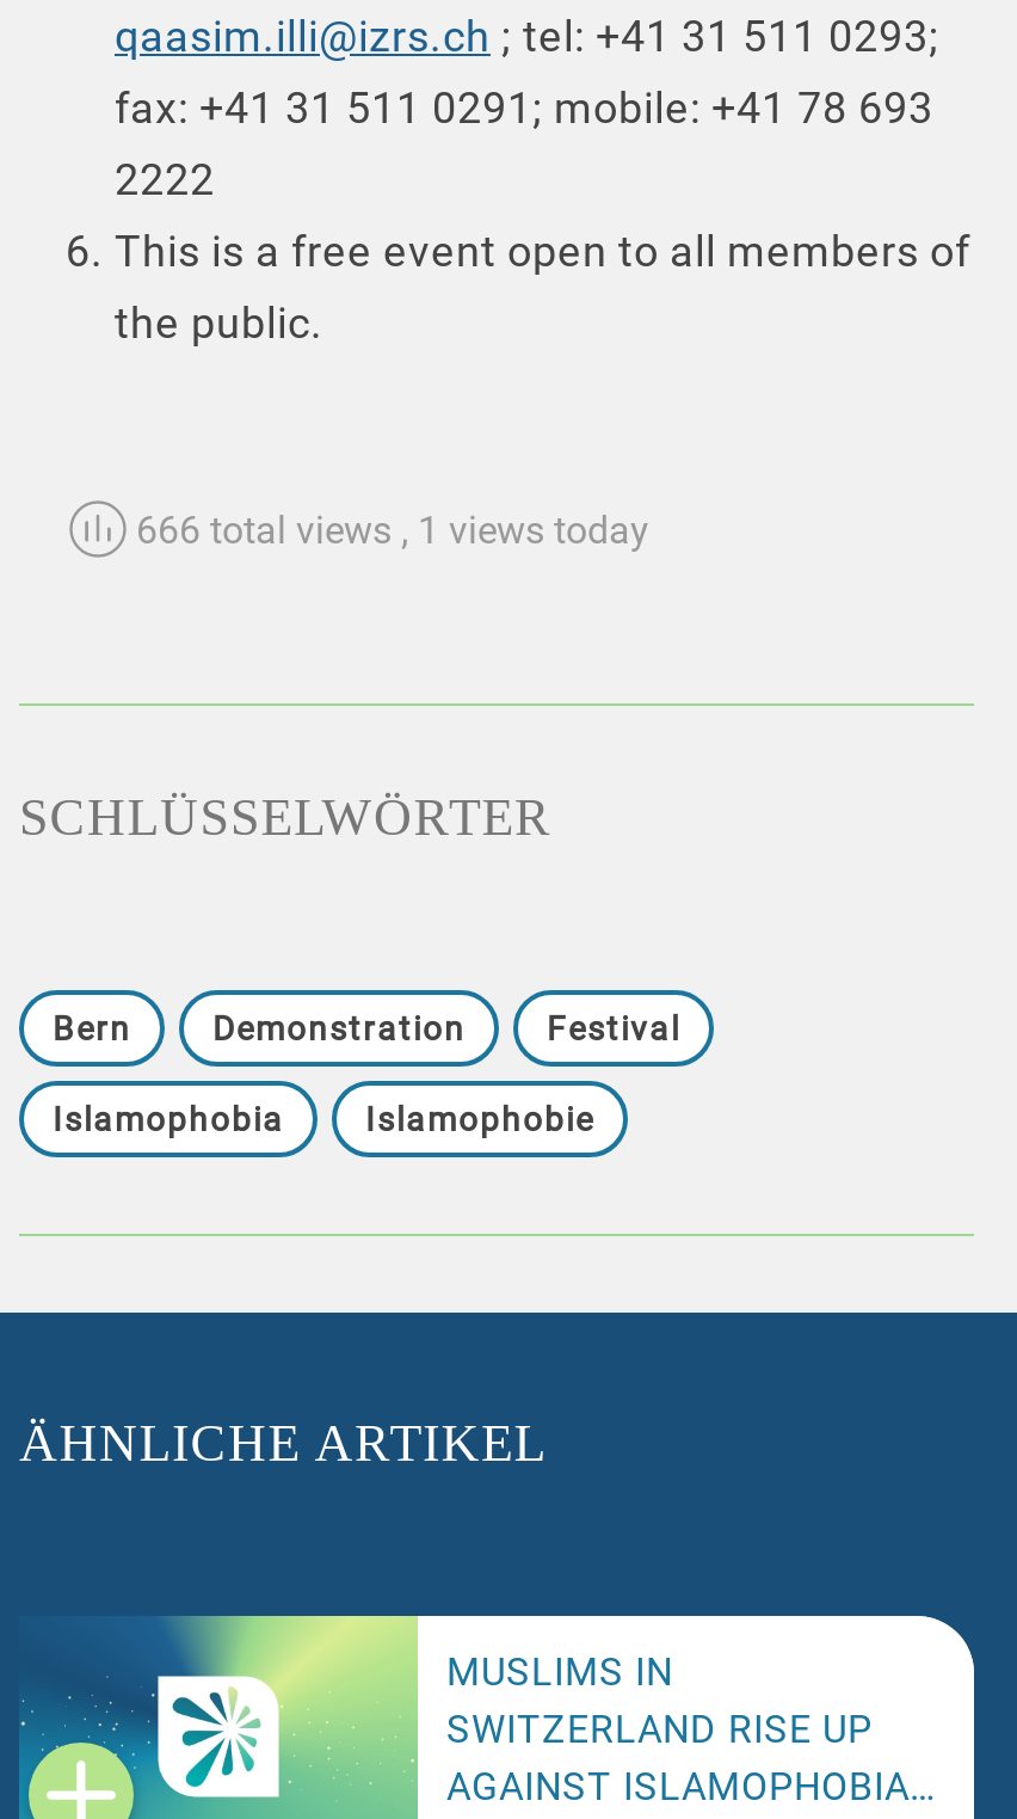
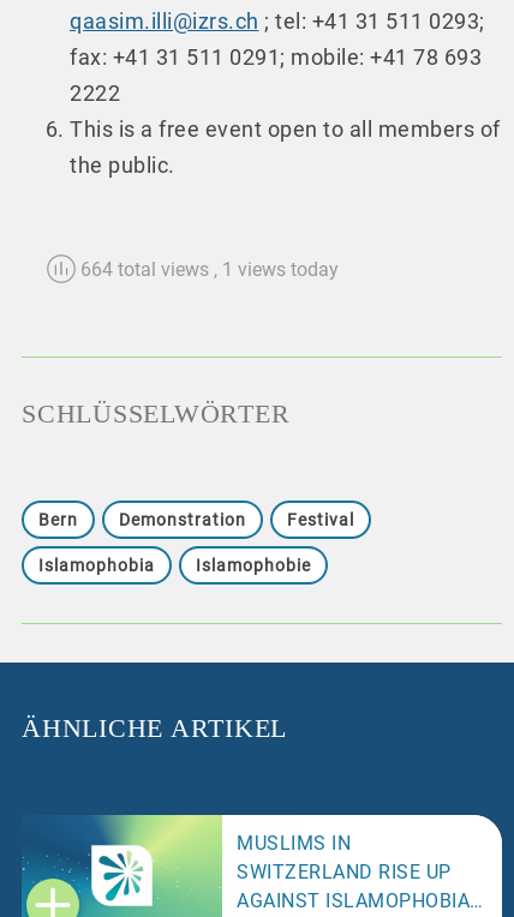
[127,509,649,554] 666 total views, 1 views today -> [76,259,339,281] 664 total views, 1 views today

